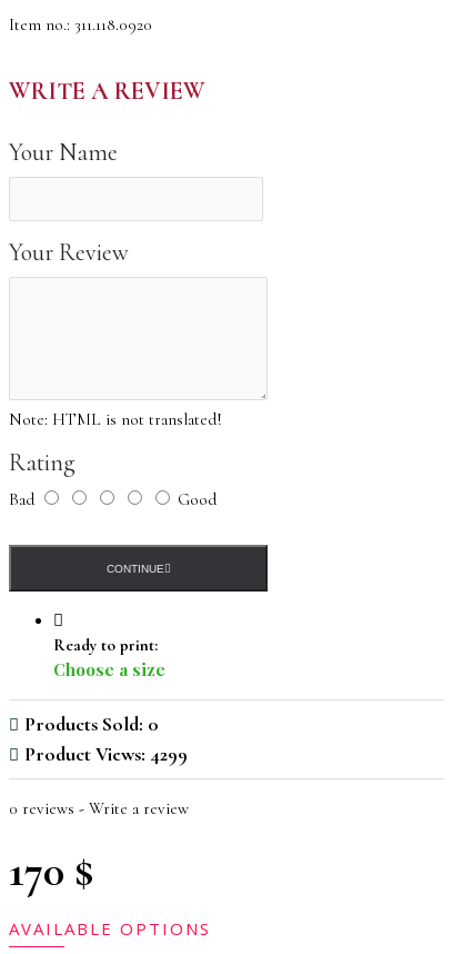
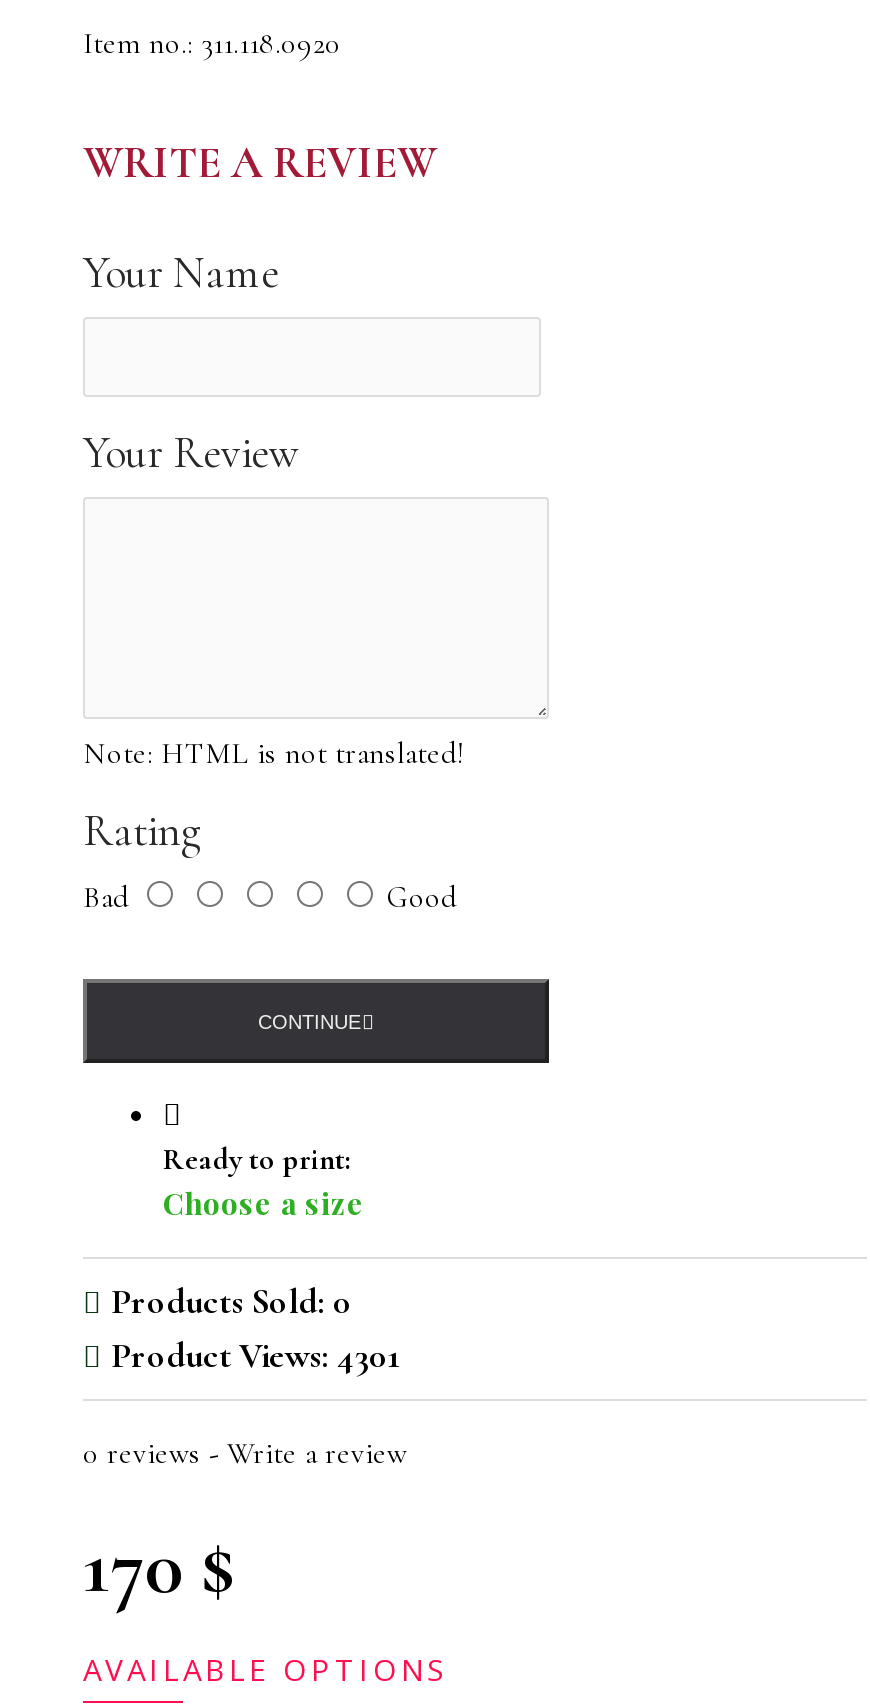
[24,742,188,766] Product Views: 4299 -> [111,1333,399,1377] Product Views: 4301

